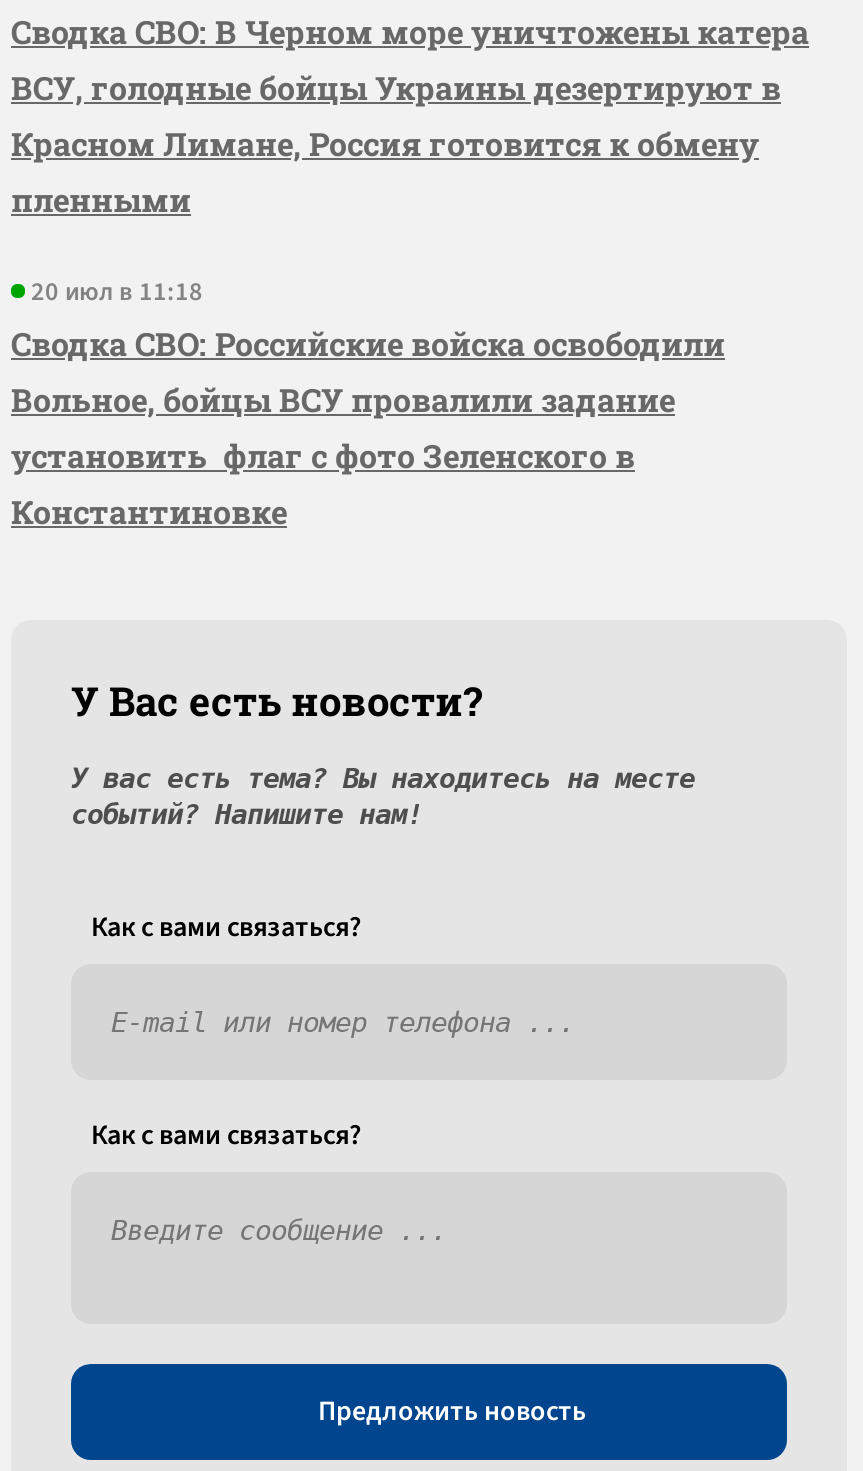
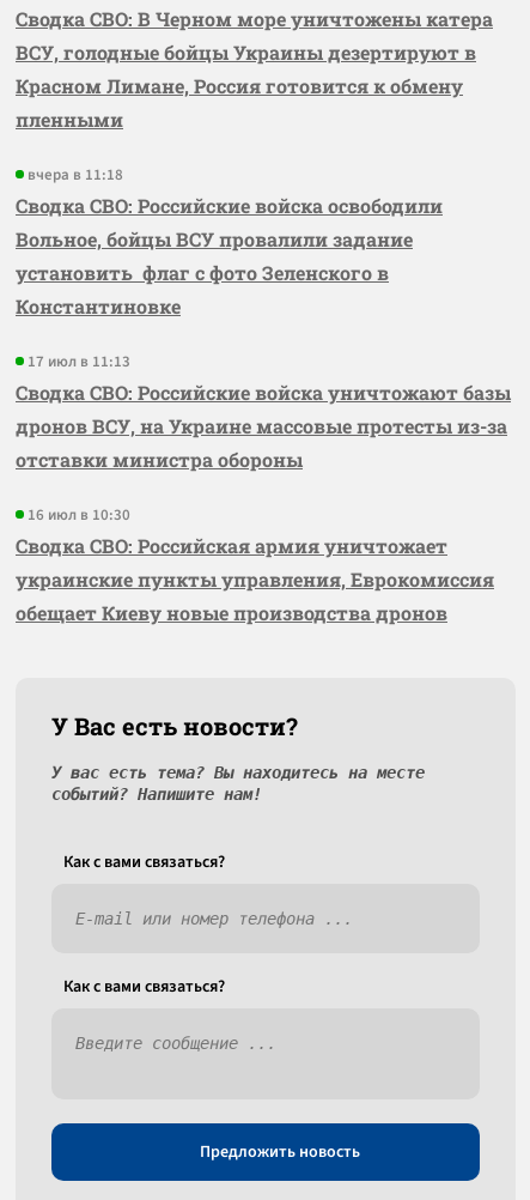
[31,274,203,310] 20 июл в 11:18 -> [28,164,123,186] вчера в 11:18
none -> [16,351,511,625] 17 июл в 11:13 | Сводка СВО: Российские войска уничтожают базы | дронов ВСУ, на Украине массовые протесты из-за | отставки министра обороны | 16 июл в 10:30 | Сводка СВО: Российская армия уничтожает | украинские пункты управления, Еврокомиссия | обещает Киеву новые производства дронов

